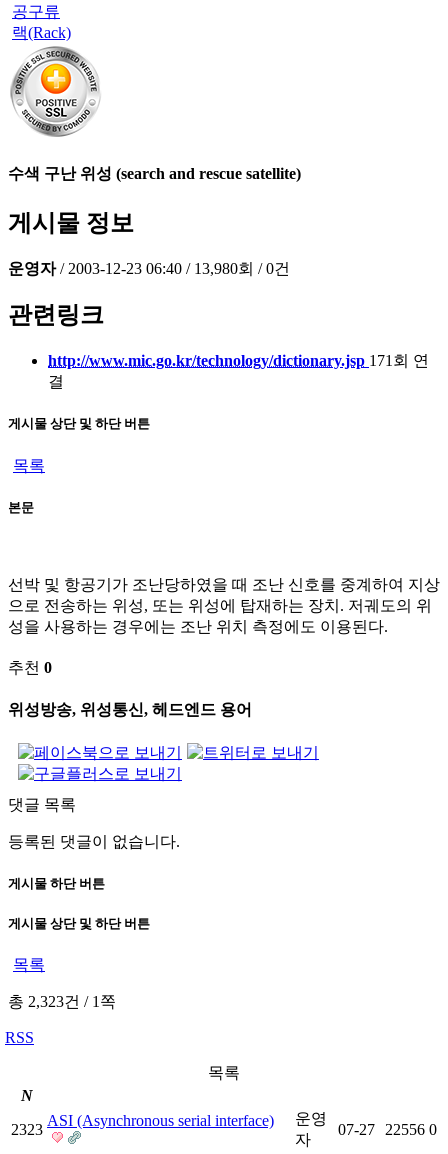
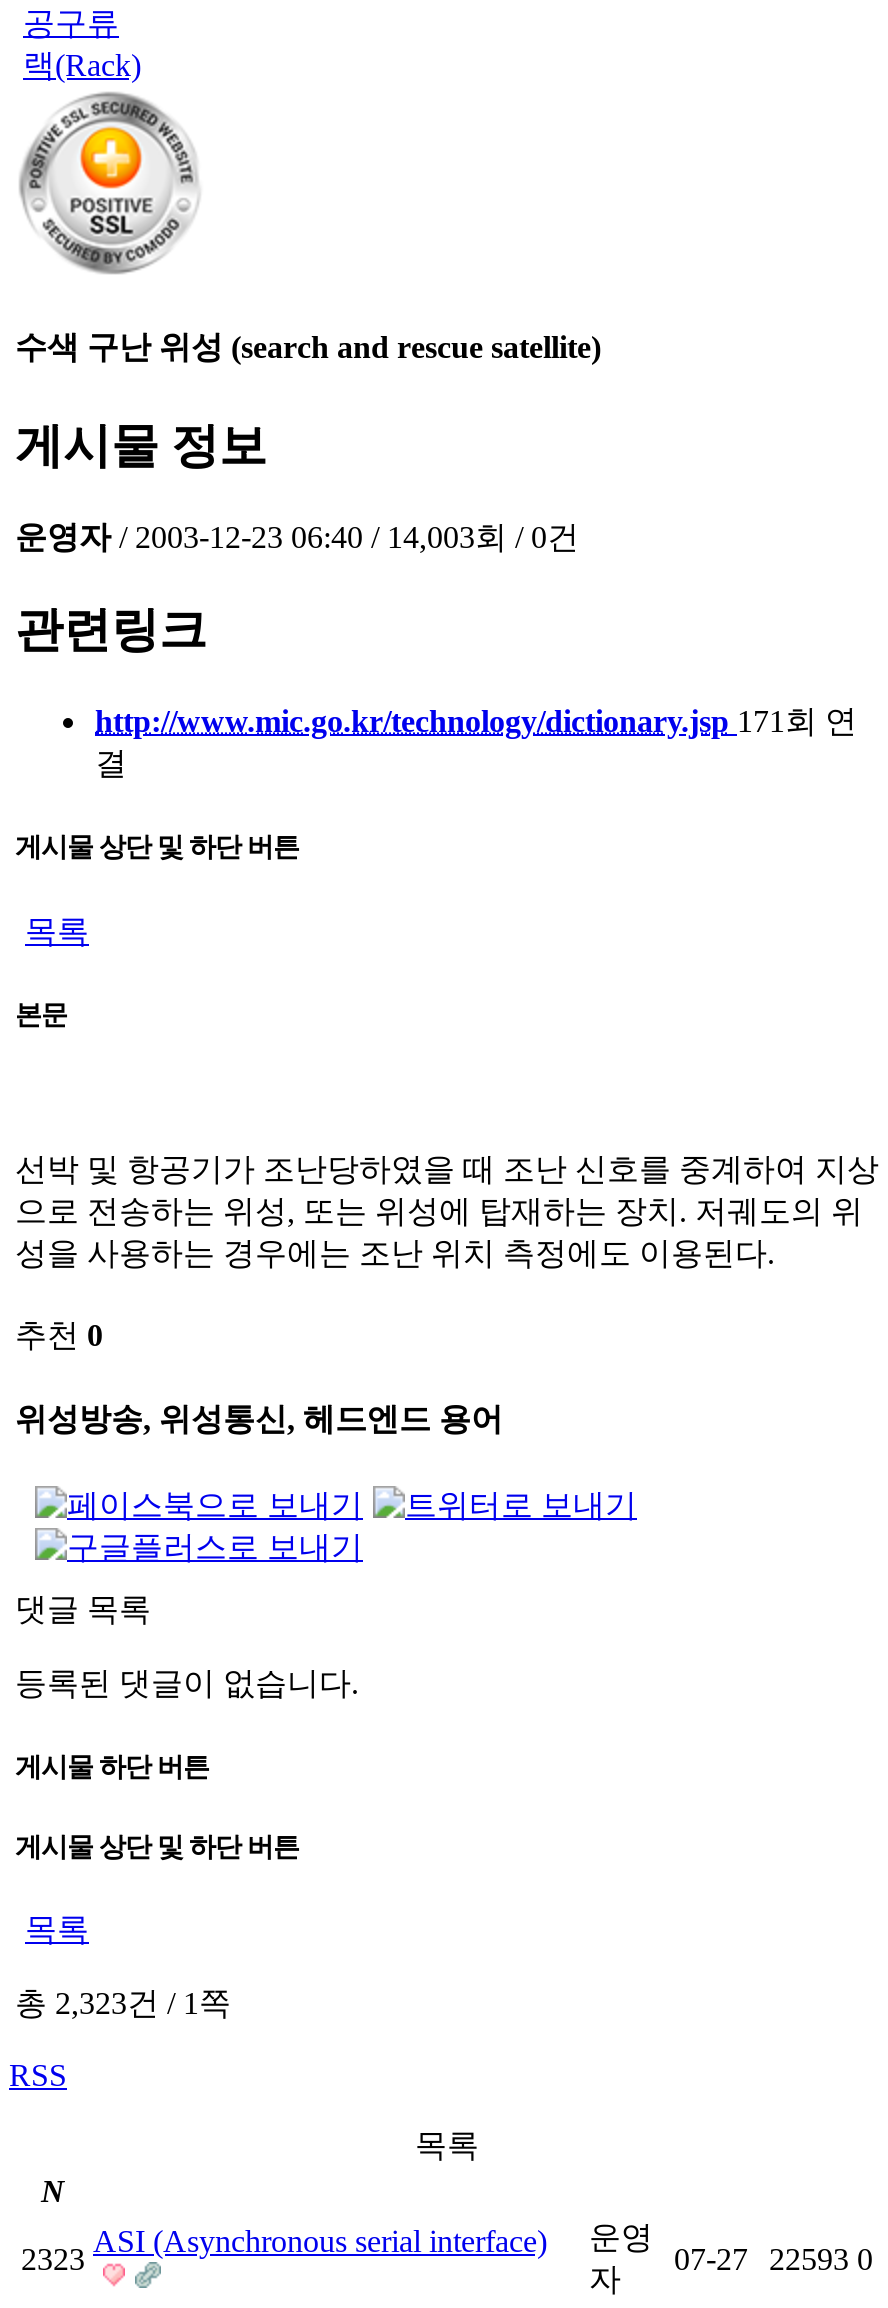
[8,259,290,276] 운영자 / 2003-12-23 06:40 / 13,980회 / 0건 -> [15,519,579,553] 운영자 / 2003-12-23 06:40 / 14,003회 / 0건
[337,1121,437,1138] 07-27 22556 0 -> [674,2242,873,2276] 07-27 22593 0

